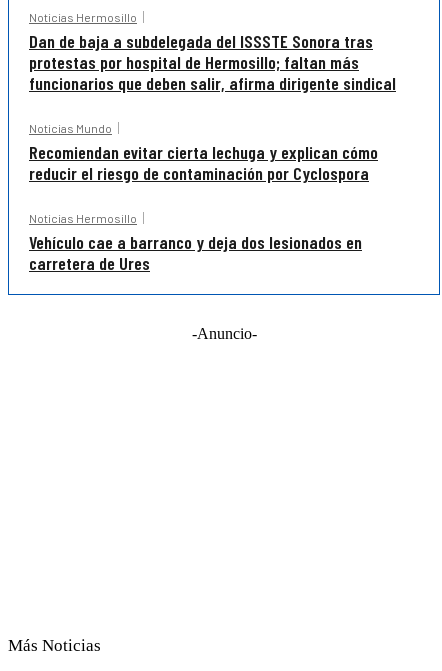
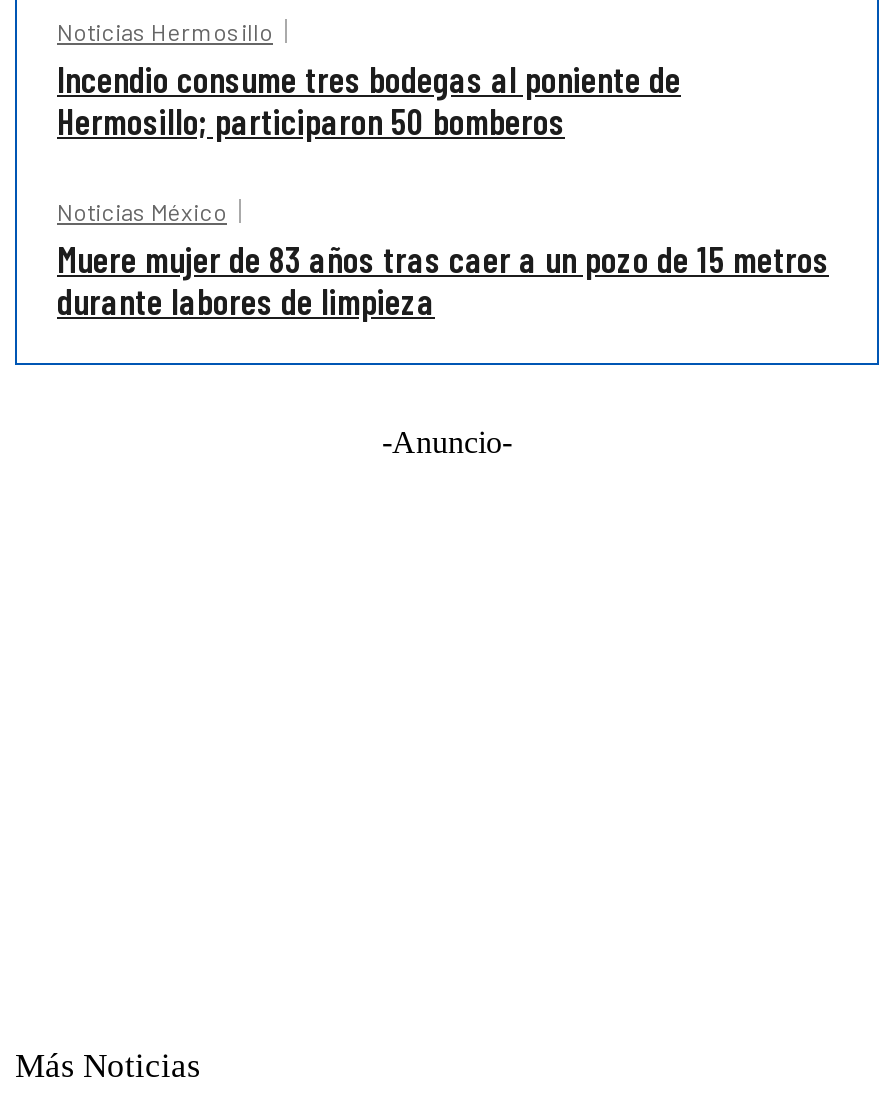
[29,30,396,274] Dan de baja a subdelegada del ISSSTE Sonora tras | protestas por hospital de Hermosillo; faltan más | funcionarios que deben salir, afirma dirigente sindical | Noticias Mundo | Recomiendan evitar cierta lechuga y explican cómo | reducir el riesgo de contaminación por Cyclospora | Noticias Hermosillo | Vehículo cae a barranco y deja dos lesionados en | carretera de Ures -> [57,57,829,323] Incendio consume tres bodegas al poniente de | Hermosillo; participaron 50 bomberos | Noticias México | Muere mujer de 83 años tras caer a un pozo de 15 metros | durante labores de limpieza

